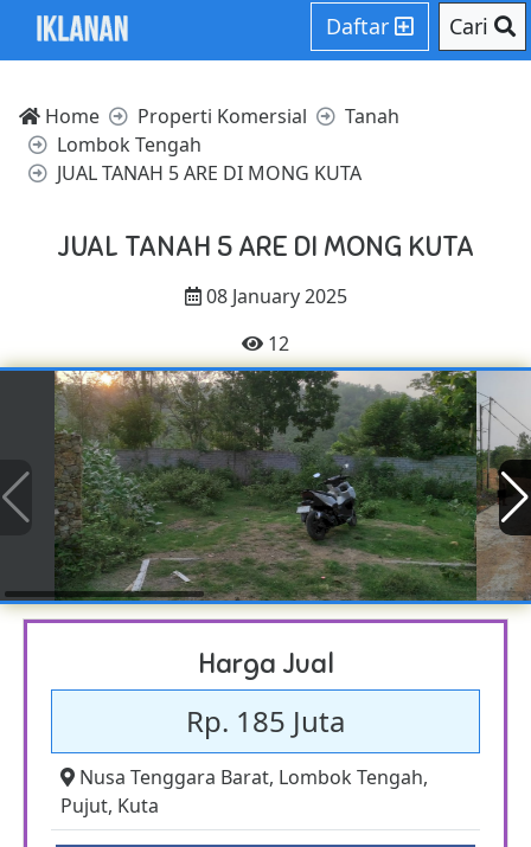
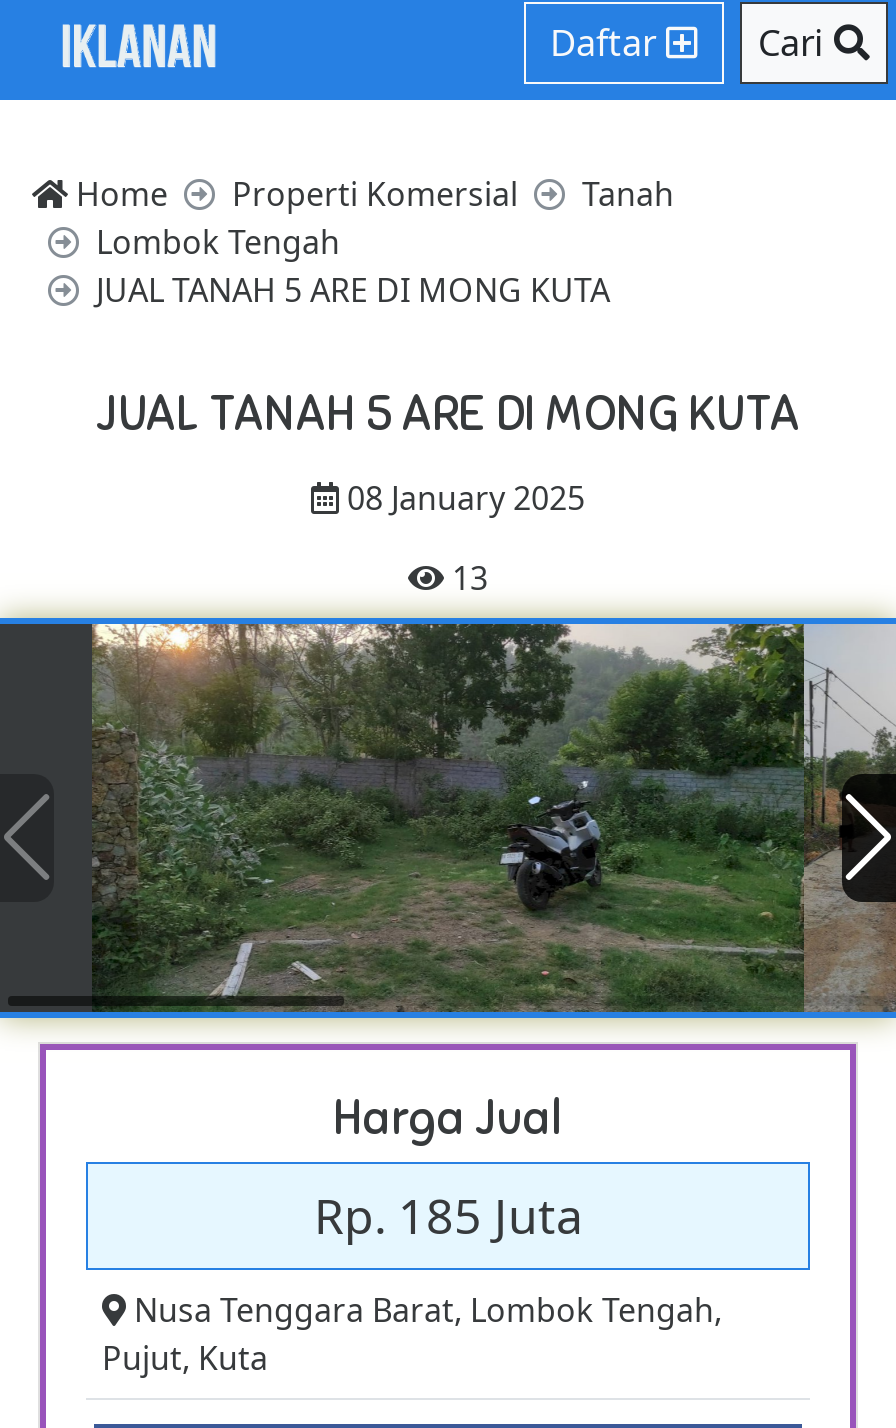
[263,331,289,357] 12 -> [444,556,488,600] 13

